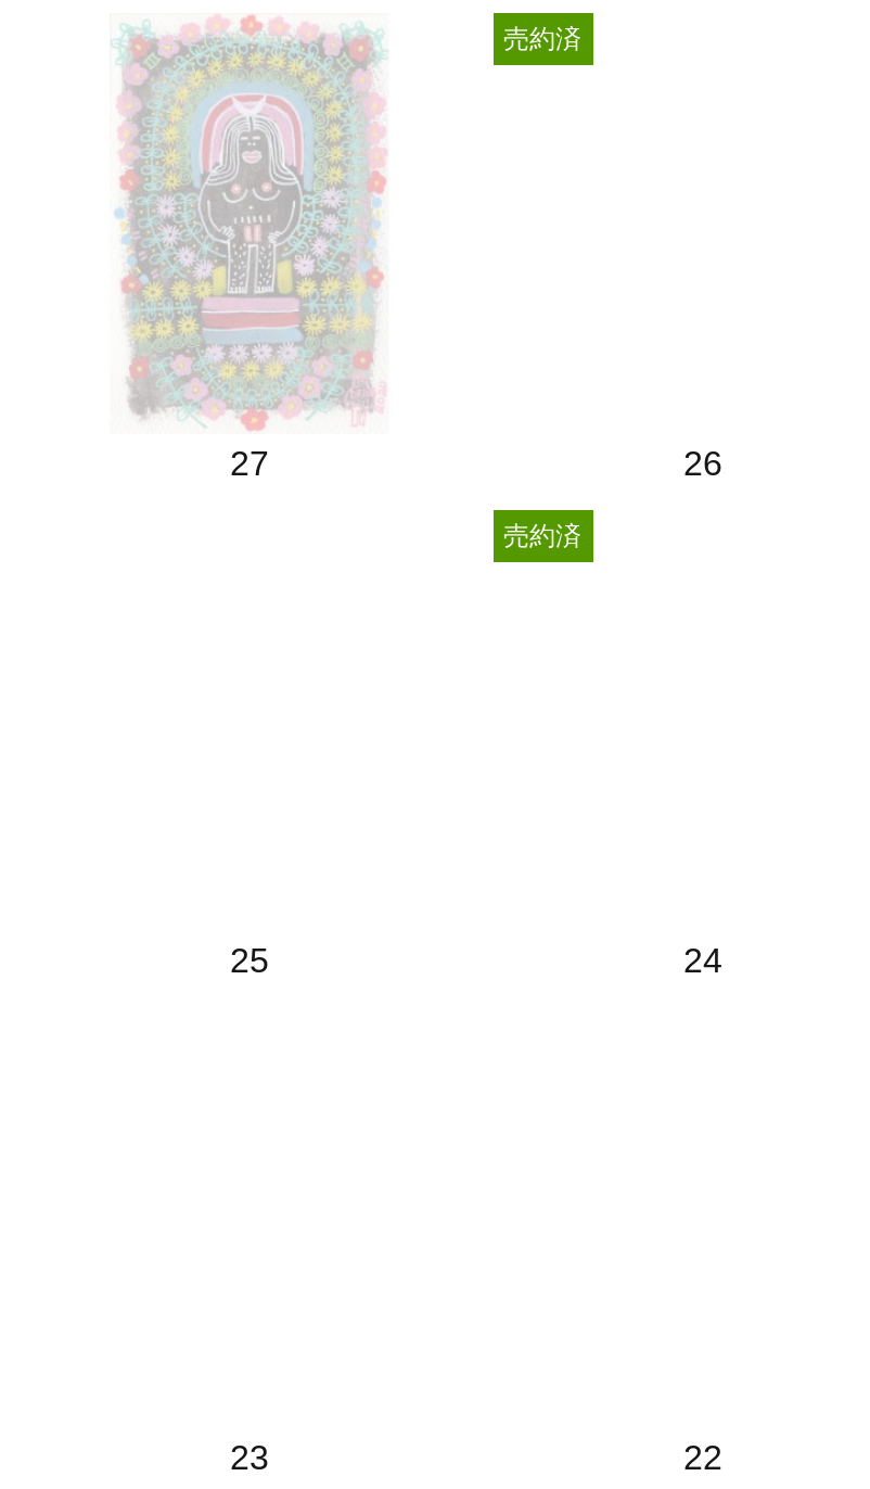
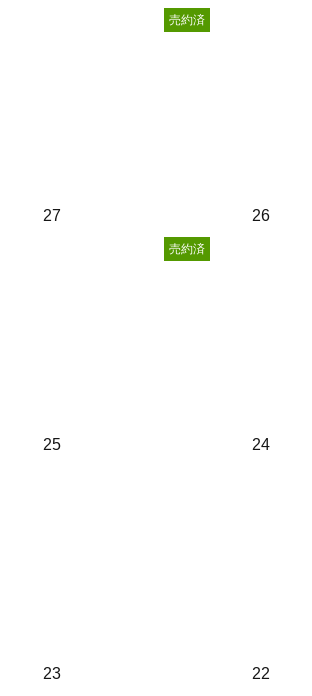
[110,13,389,434] [image] -> none

